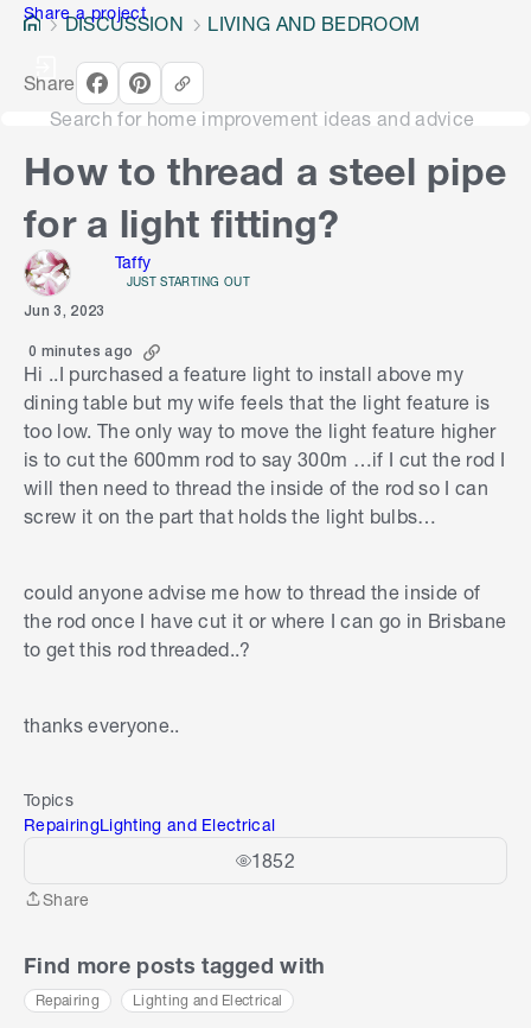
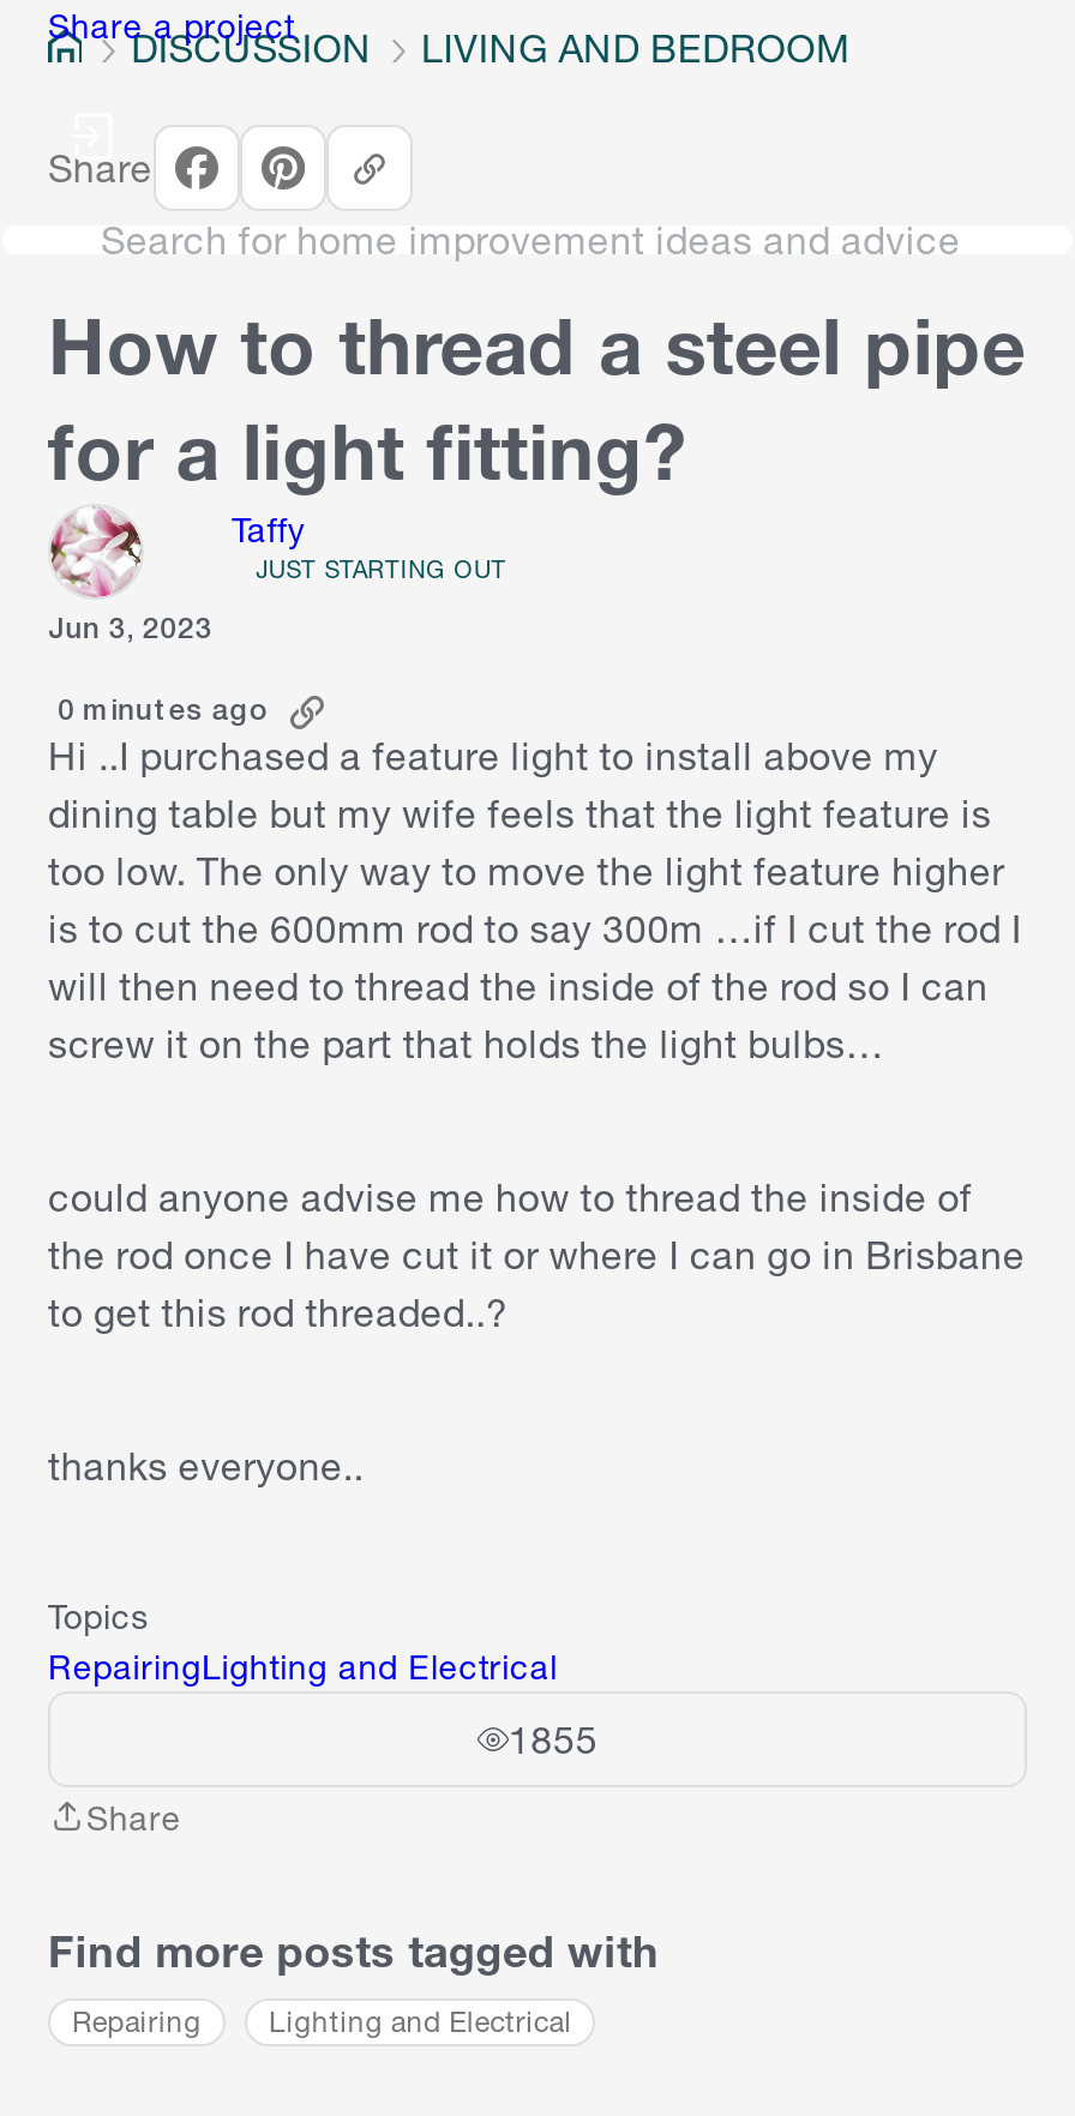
[251,849,295,872] 1852 -> [508,1716,598,1762] 1855

